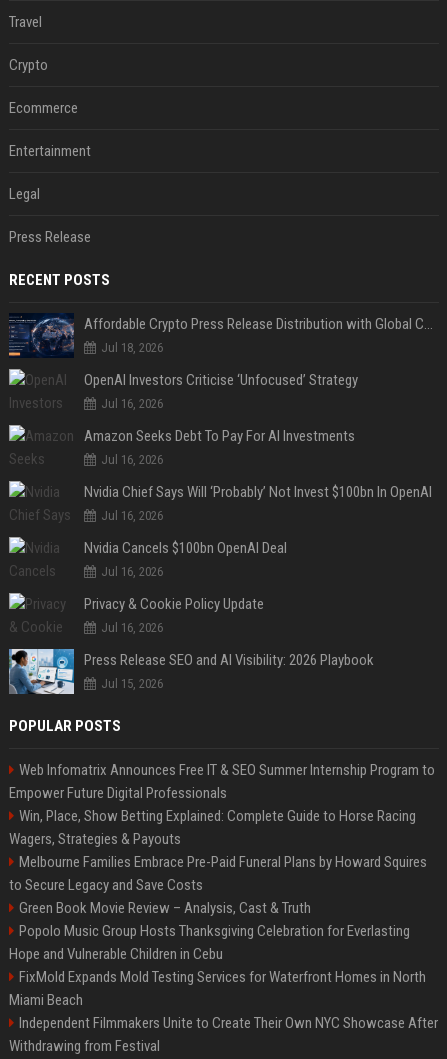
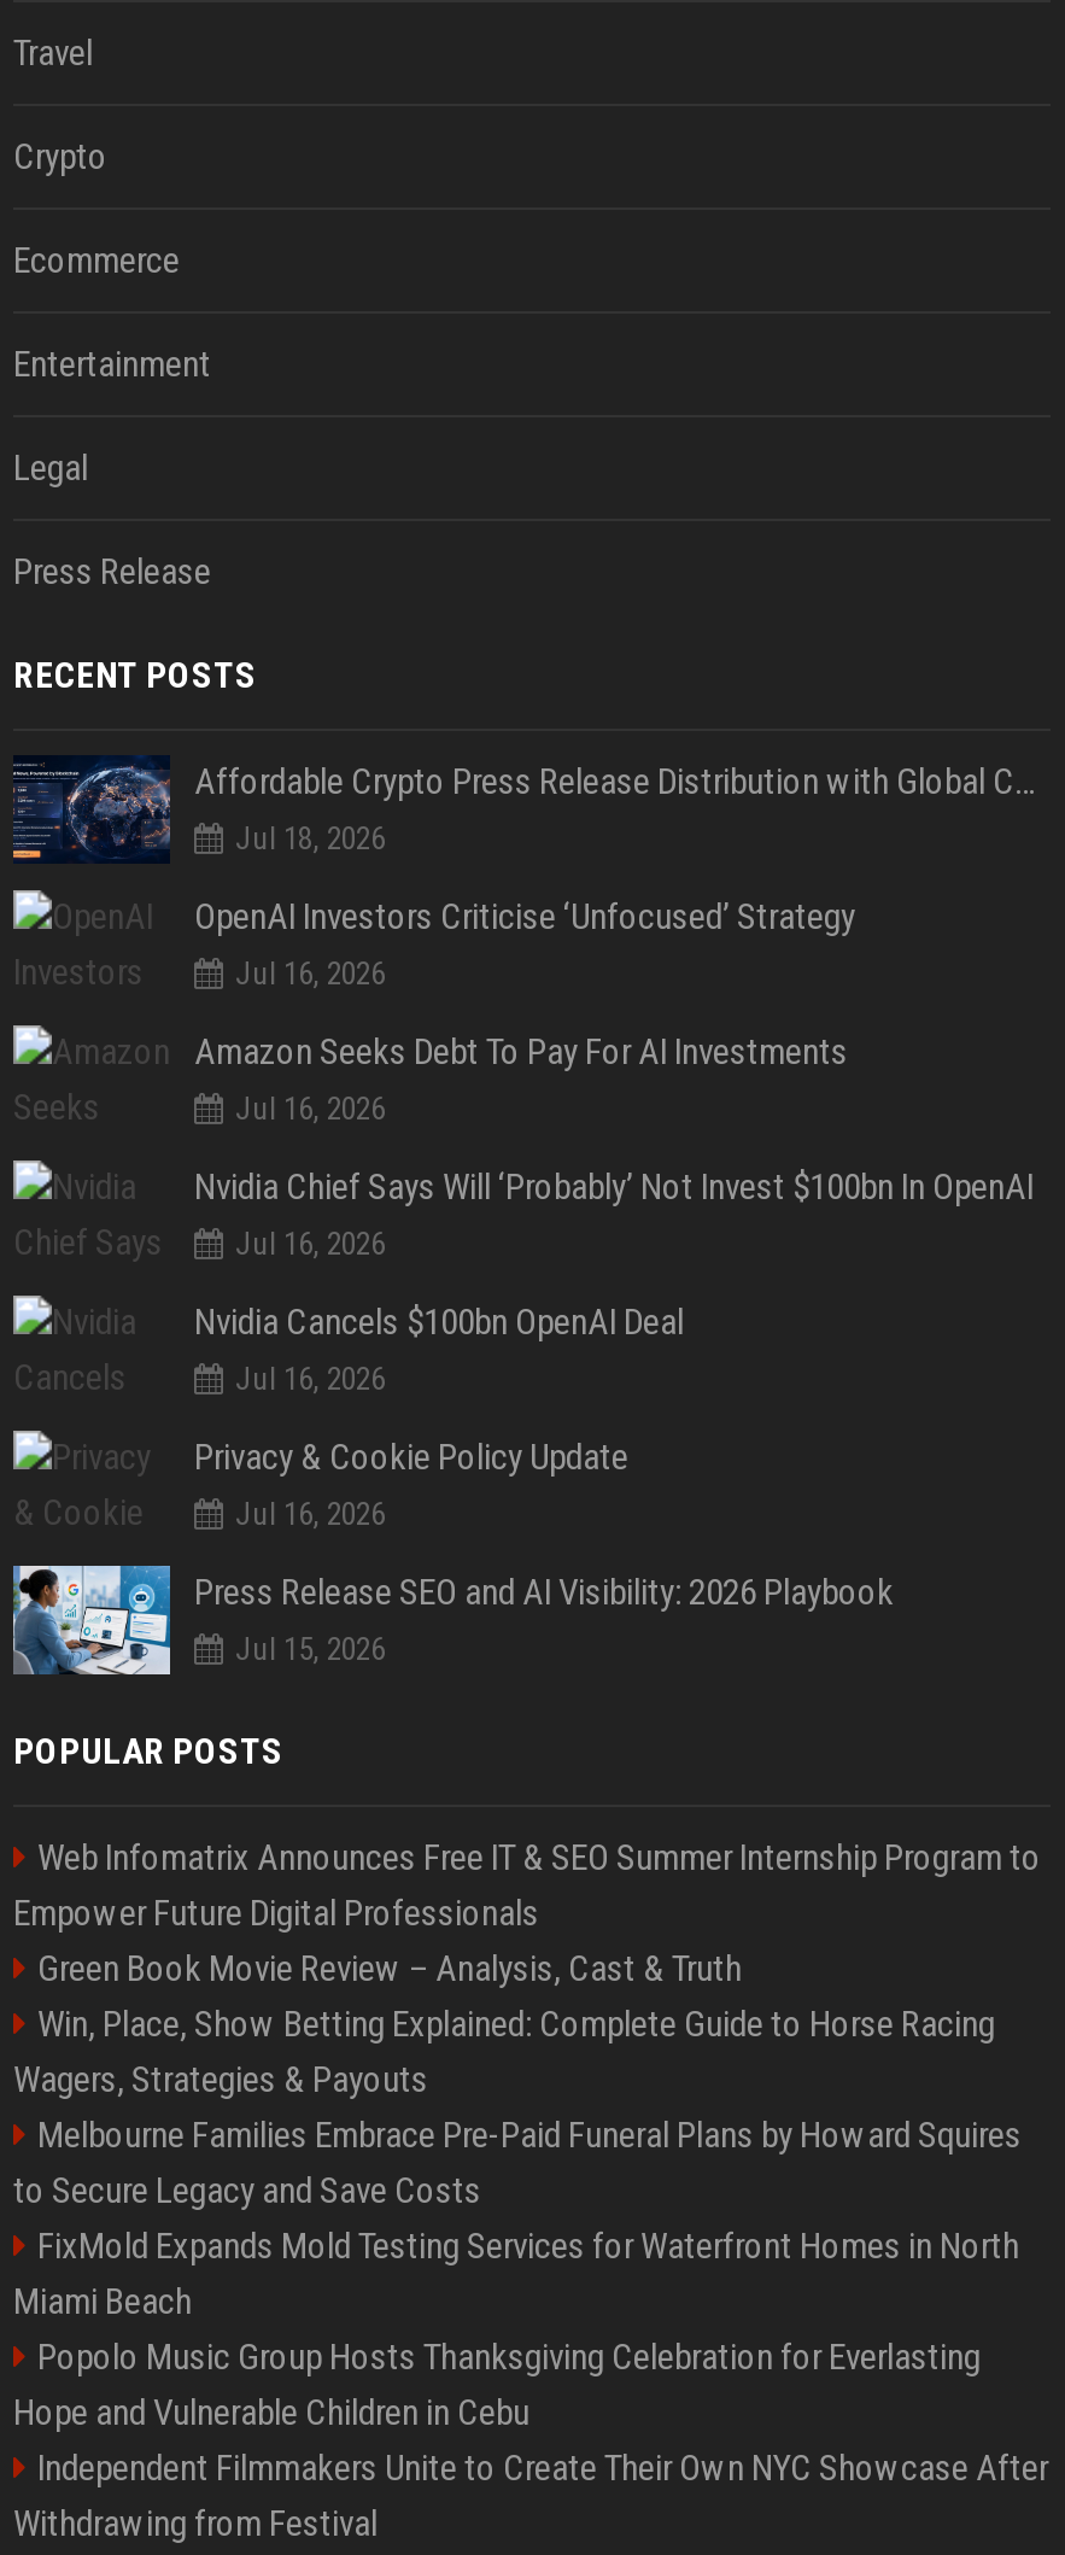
moved [9,807,427,894] -> [13,2003,1022,2212]: Win, Place, Show Betting Explained: Complete Guide to Horse Racing | Wagers, Strategies & Payouts | Melbourne Families Embrace Pre-Paid Funeral Plans by Howard Squires | to Secure Legacy and Save Costs
moved [19,899,311,917] -> [37,1947,742,1990]: Green Book Movie Review – Analysis, Cast & Truth
moved [9,922,410,963] -> [13,2335,981,2434]: Popolo Music Group Hosts Thanksgiving Celebration for Everlasting | Hope and Vulnerable Children in Cebu
moved [9,968,426,1009] -> [13,2224,1019,2323]: FixMold Expands Mold Testing Services for Waterfront Homes in North | Miami Beach

